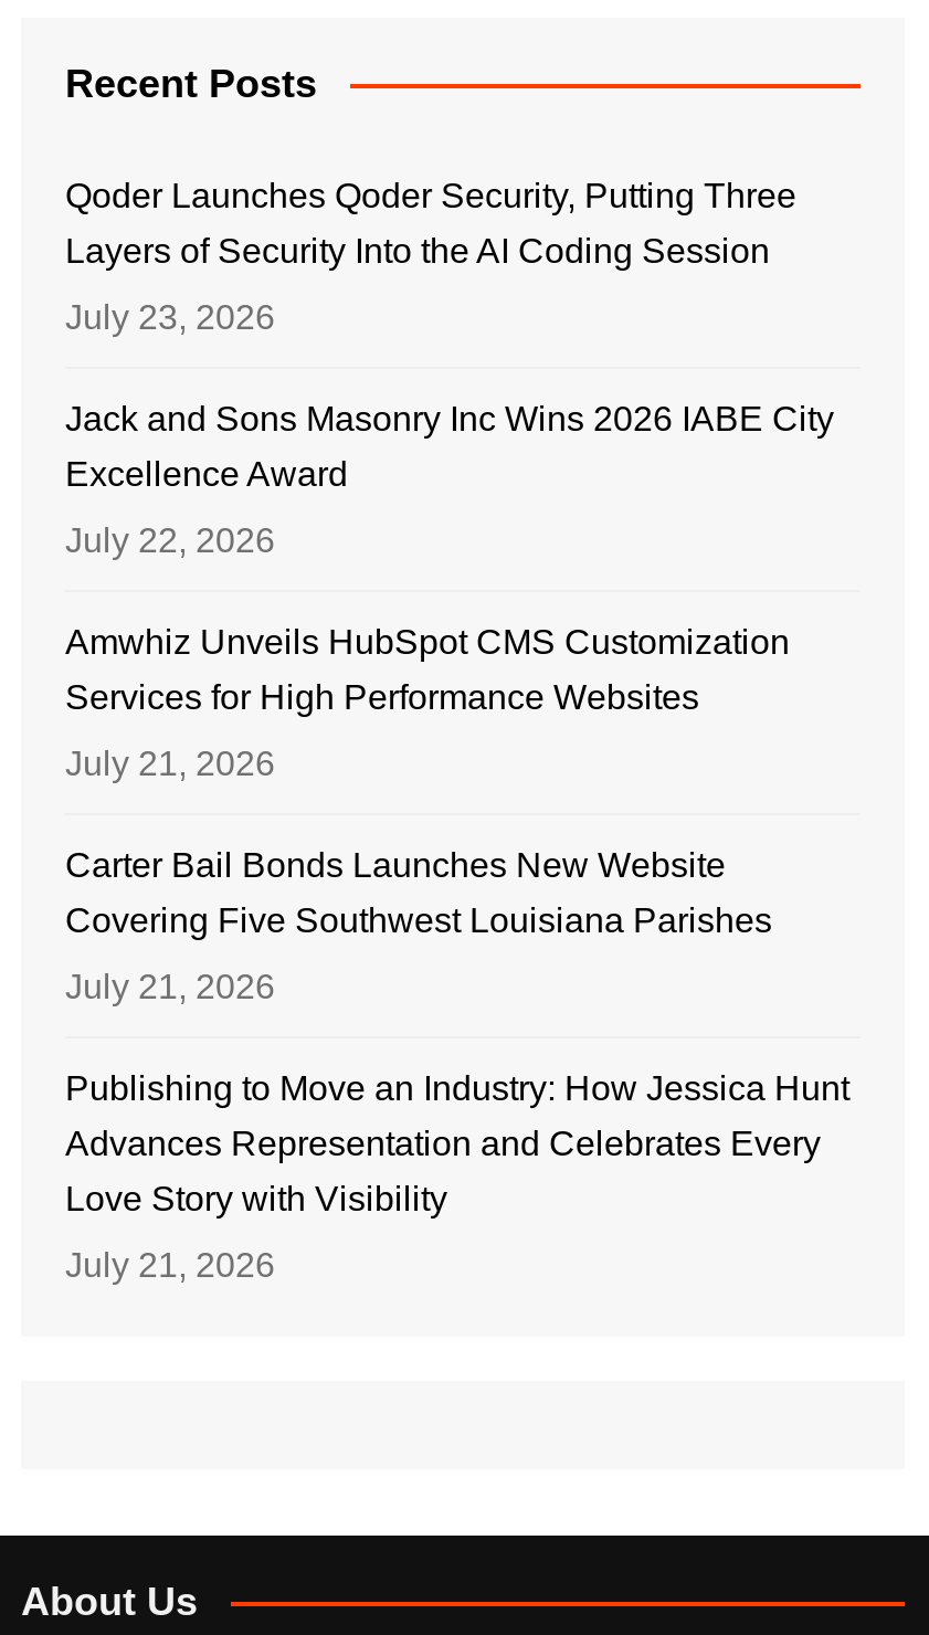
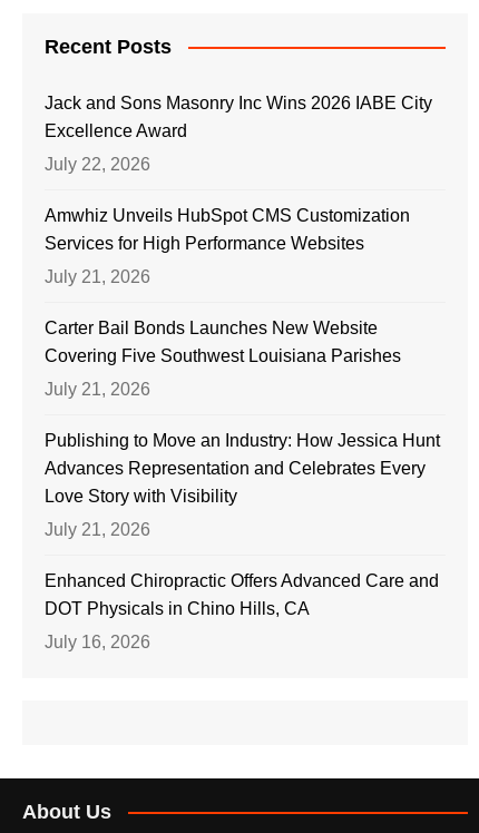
[65,177,796,336] Qoder Launches Qoder Security, Putting Three | Layers of Security Into the AI Coding Session | July 23, 2026 -> none
moved [65,400,849,1283] -> [45,93,440,539]: Jack and Sons Masonry Inc Wins 2026 IABE City | Excellence Award | July 22, 2026 | ... | Love Story with Visibility | July 21, 2026
none -> [45,571,439,651] Enhanced Chiropractic Offers Advanced Care and | DOT Physicals in Chino Hills, CA | July 16, 2026

